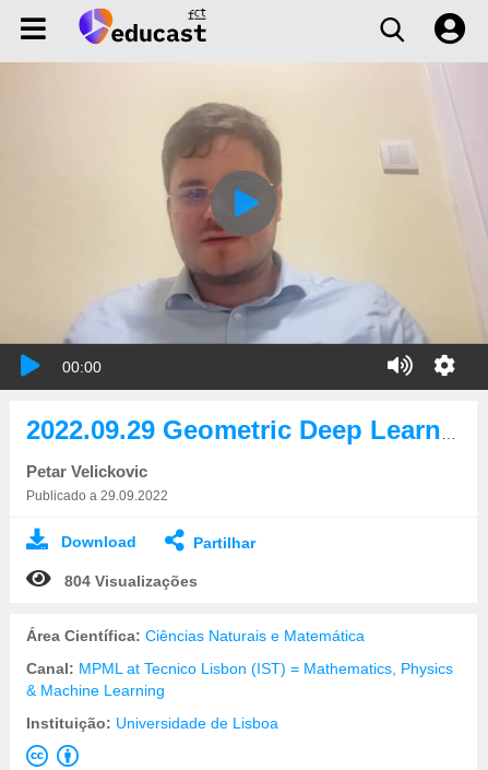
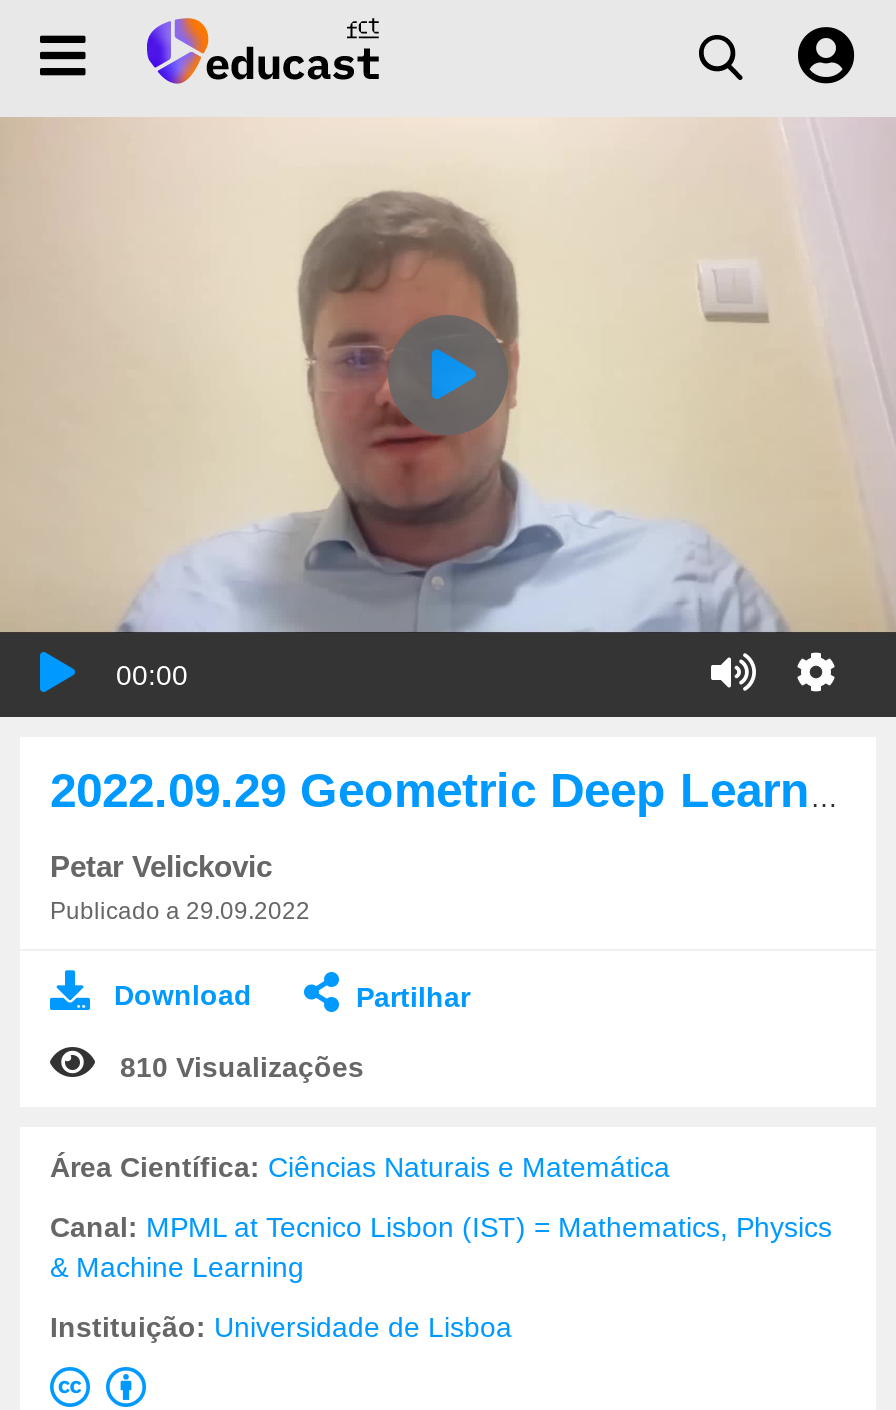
[64,572,198,589] 804 Visualizações -> [120,1050,364,1082] 810 Visualizações

